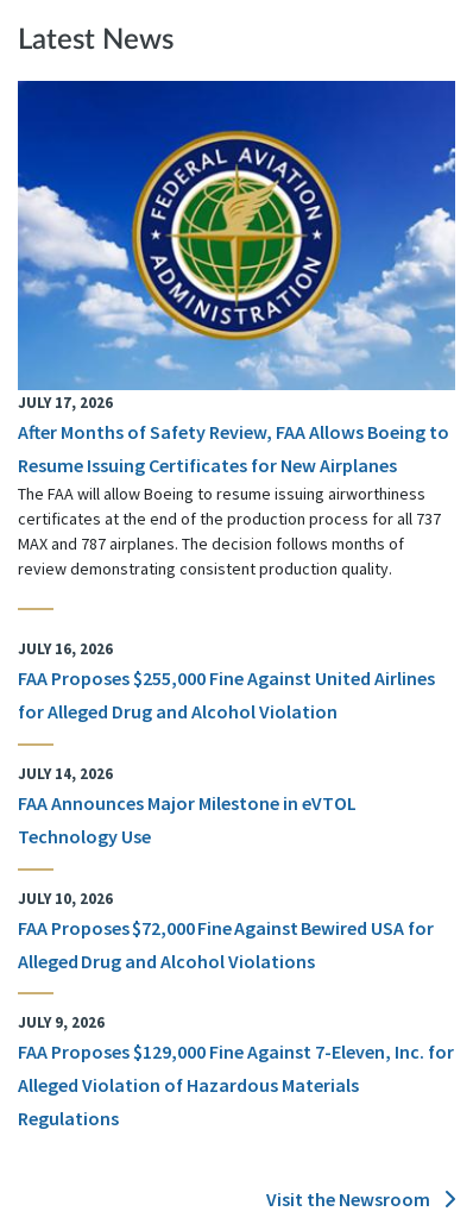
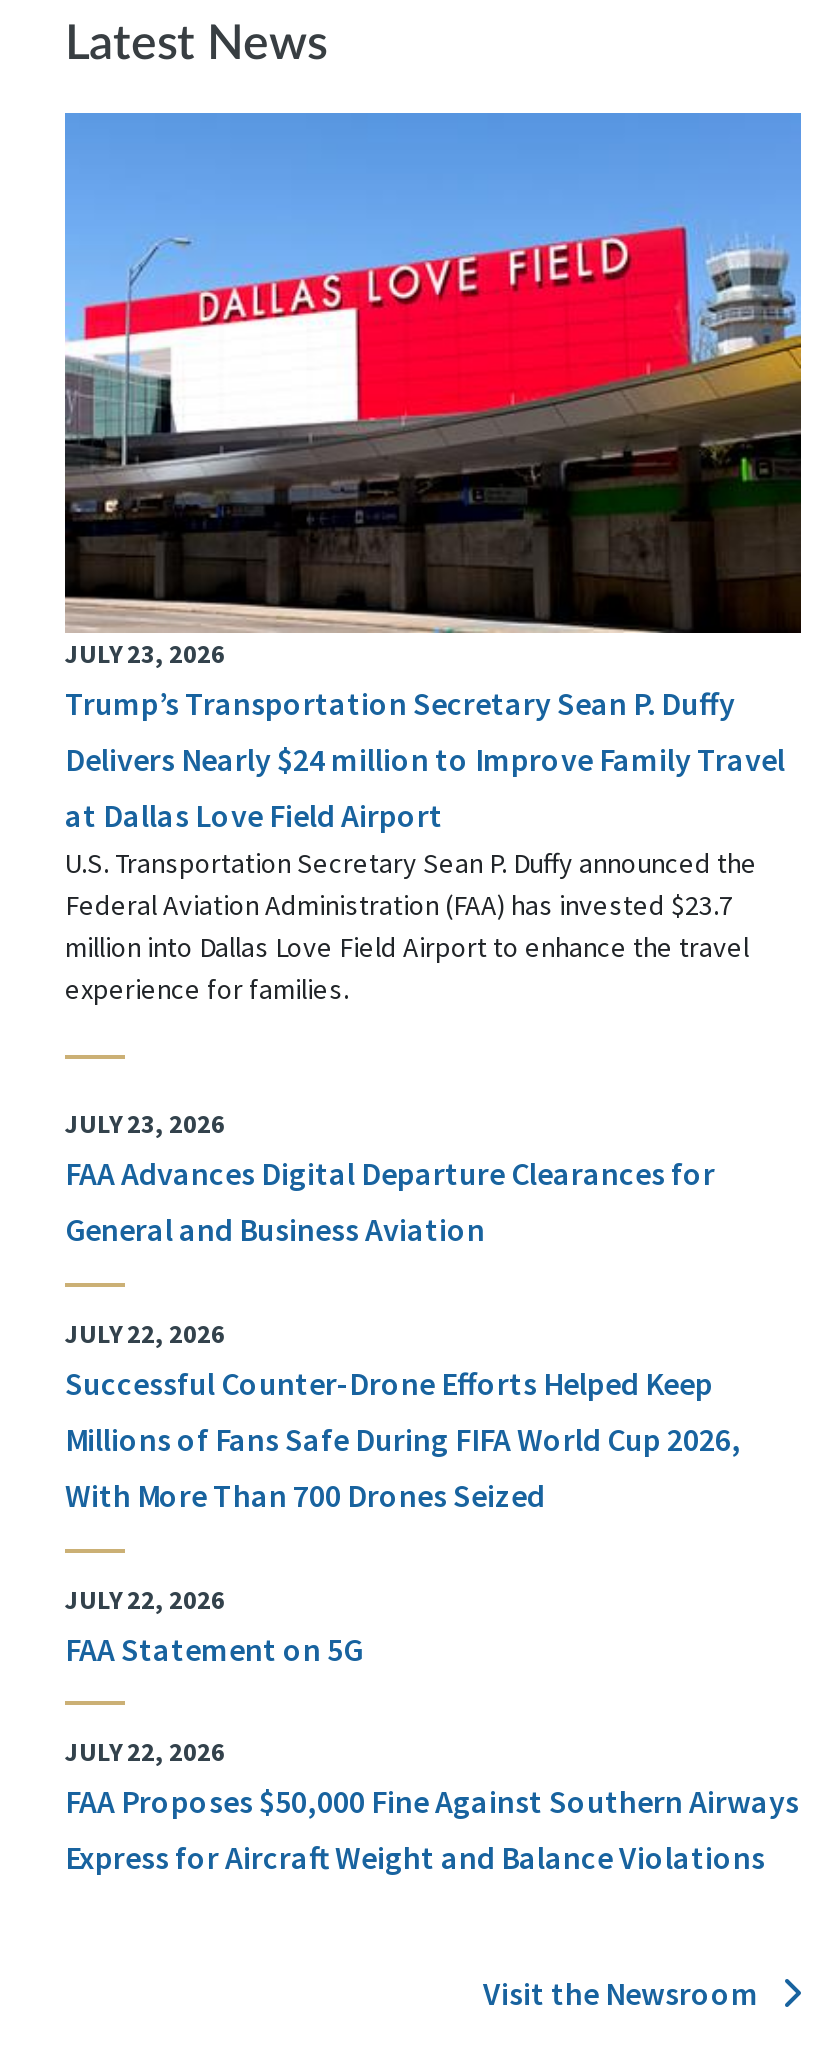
[17,80,456,579] [image] | JULY 17, 2026 | After Months of Safety Review, FAA Allows Boeing to | Resume Issuing Certificates for New Airplanes | The FAA will allow Boeing to resume issuing airworthiness | certificates at the end of the production process for all 737 | MAX and 787 airplanes. The decision follows months of | review demonstrating consistent production quality. -> [63,111,803,1006] [image] | JULY 23, 2026 | Trump’s Transportation Secretary Sean P. Duffy | Delivers Nearly $24 million to Improve Family Travel | at Dallas Love Field Airport | U.S. Transportation Secretary Sean P. Duffy announced the | Federal Aviation Administration (FAA) has invested $23.7 | million into Dallas Love Field Airport to enhance the travel | experience for families.
[18,639,435,724] JULY 16, 2026 | FAA Proposes $255,000 Fine Against United Airlines | for Alleged Drug and Alcohol Violation -> [65,1108,715,1250] JULY 23, 2026 | FAA Advances Digital Departure Clearances for | General and Business Aviation
[18,764,357,848] JULY 14, 2026 | FAA Announces Major Milestone in eVTOL | Technology Use -> [65,1317,741,1515] JULY 22, 2026 | Successful Counter-Drone Efforts Helped Keep | Millions of Fans Safe During FIFA World Cup 2026, | With More Than 700 Drones Seized
[18,888,434,973] JULY 10, 2026 | FAA Proposes $72,000 Fine Against Bewired USA for | Alleged Drug and Alcohol Violations -> [65,1582,363,1668] JULY 22, 2026 | FAA Statement on 5G
[18,1013,454,1130] JULY 9, 2026 | FAA Proposes $129,000 Fine Against 7-Eleven, Inc. for | Alleged Violation of Hazardous Materials | Regulations -> [65,1735,799,1877] JULY 22, 2026 | FAA Proposes $50,000 Fine Against Southern Airways | Express for Aircraft Weight and Balance Violations

